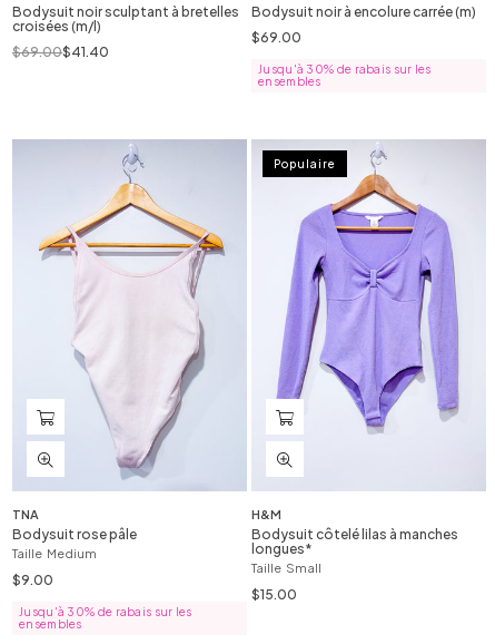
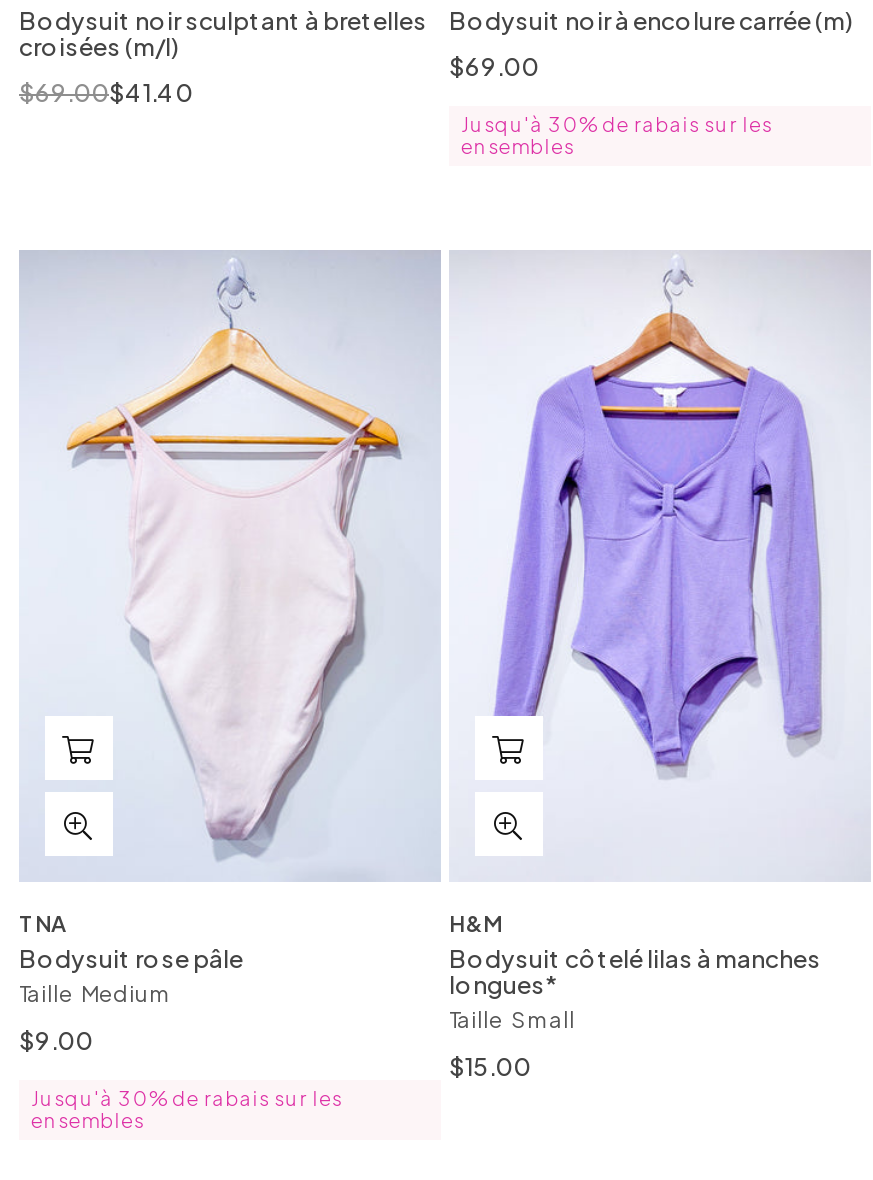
[274,157,336,170] Populaire -> none

